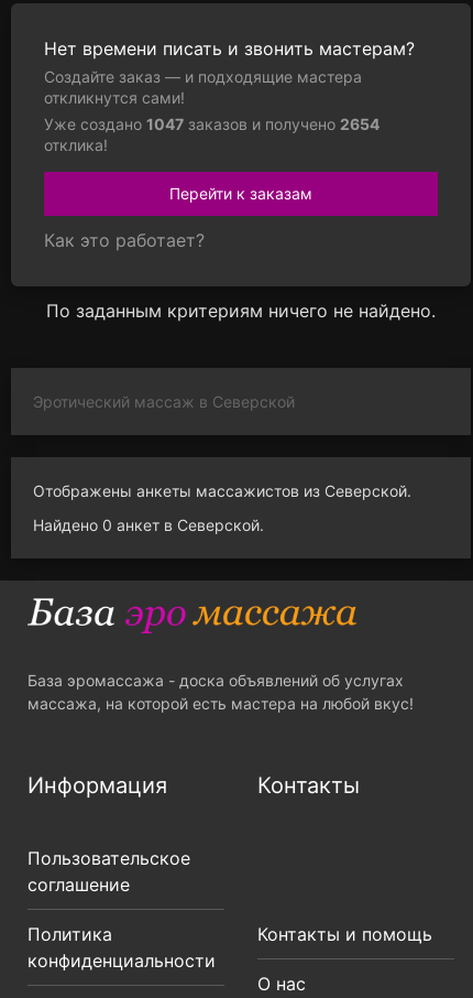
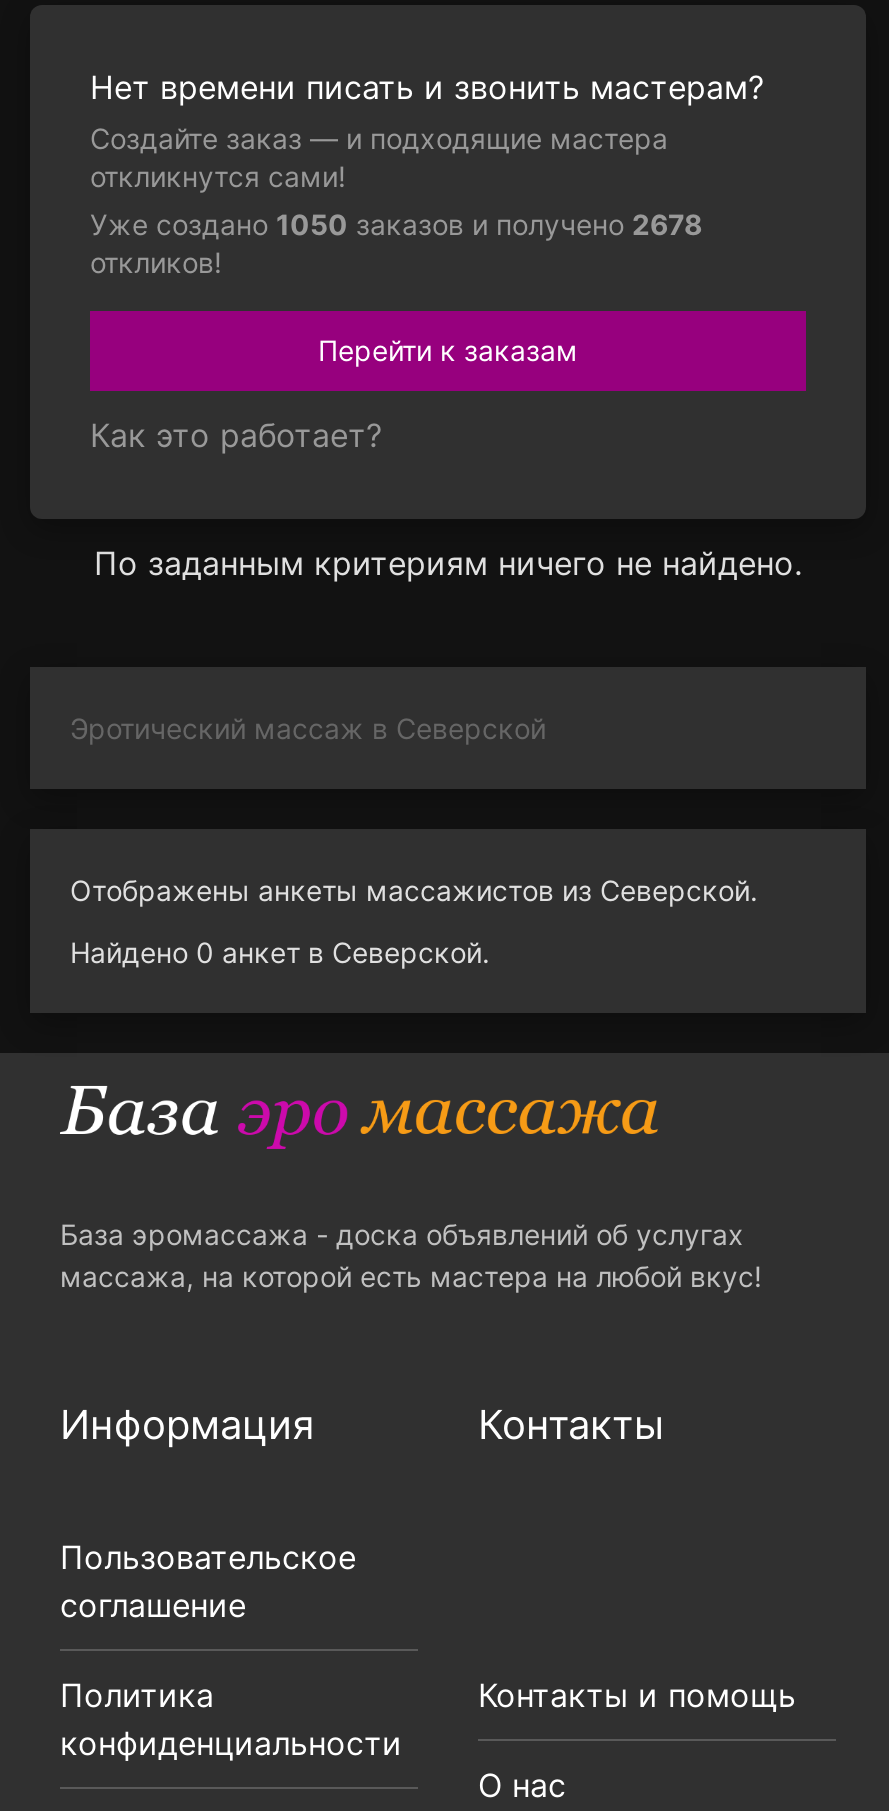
[44,115,380,154] Уже создано 1047 заказов и получено 2654 | отклика! -> [90,207,702,279] Уже создано 1050 заказов и получено 2678 | откликов!

